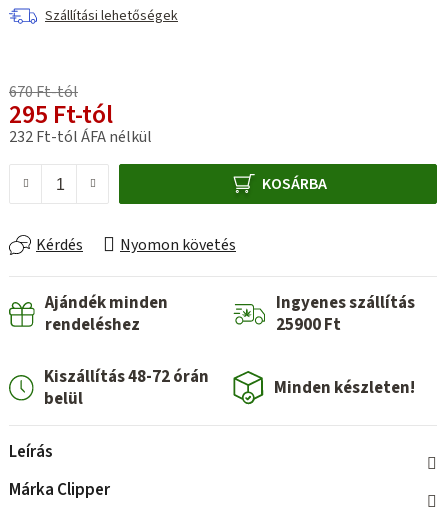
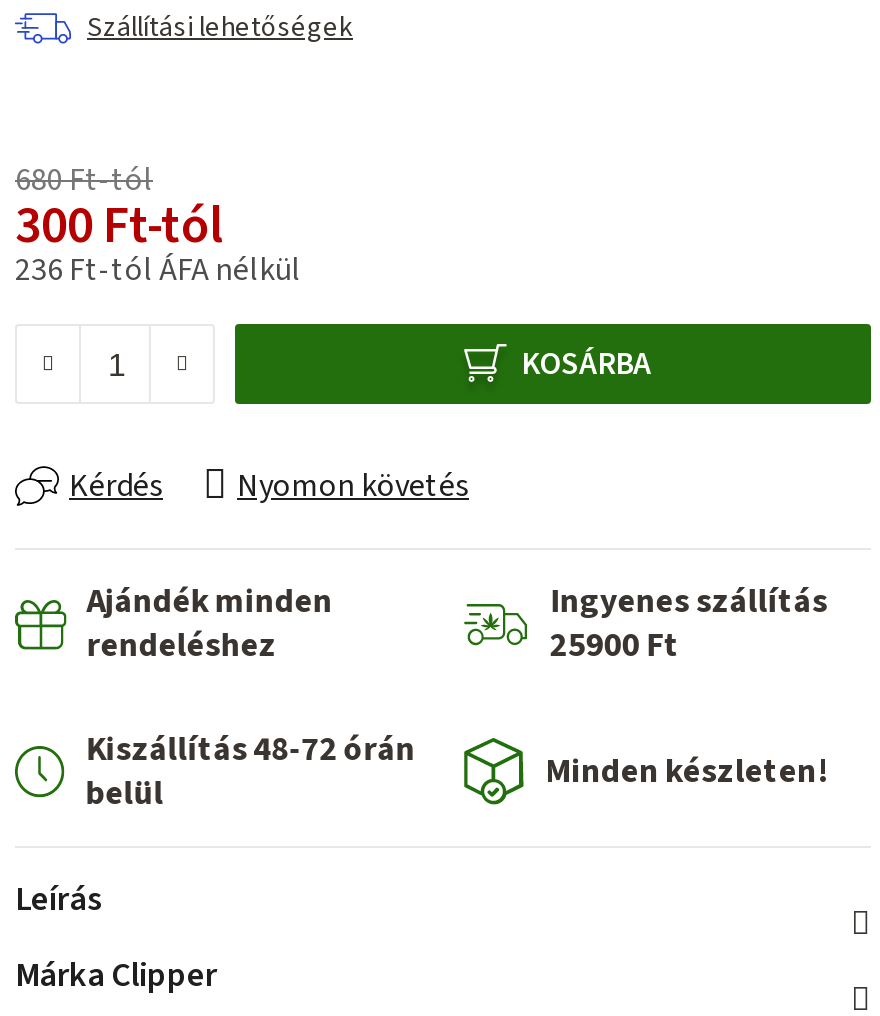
[9,81,78,103] 670 Ft-tól -> [15,158,153,202] 680 Ft-tól
[9,96,113,133] 295 Ft-tól -> [15,188,223,262] 300 Ft-tól
[9,126,152,148] 232 Ft-tól ÁFA nélkül -> [15,248,301,292] 236 Ft-tól ÁFA nélkül

